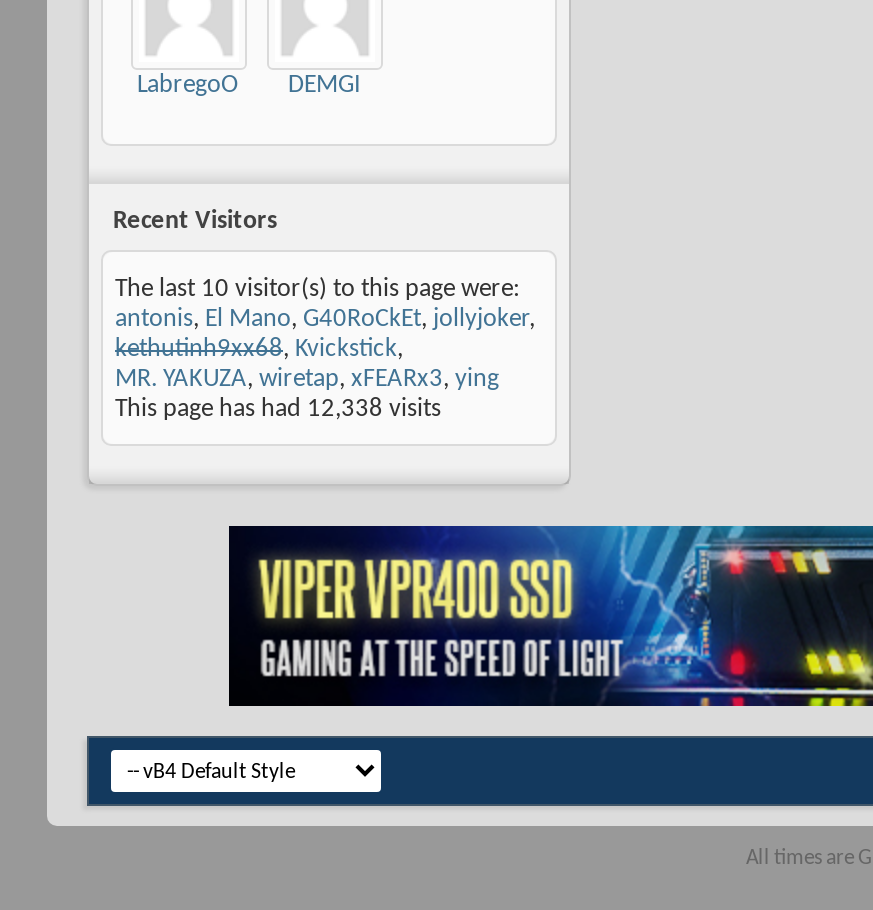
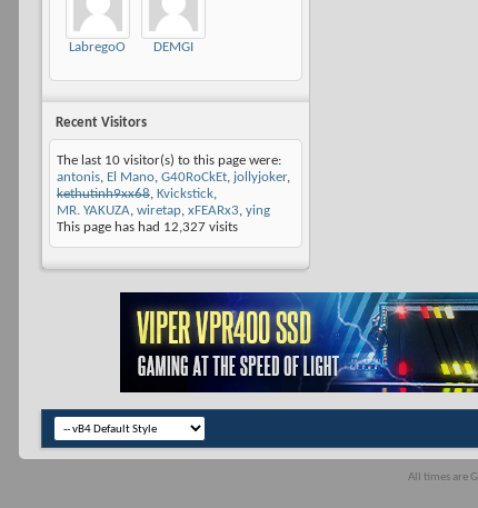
[115,396,441,422] This page has had 12,338 visits -> [57,220,238,235] This page has had 12,327 visits

